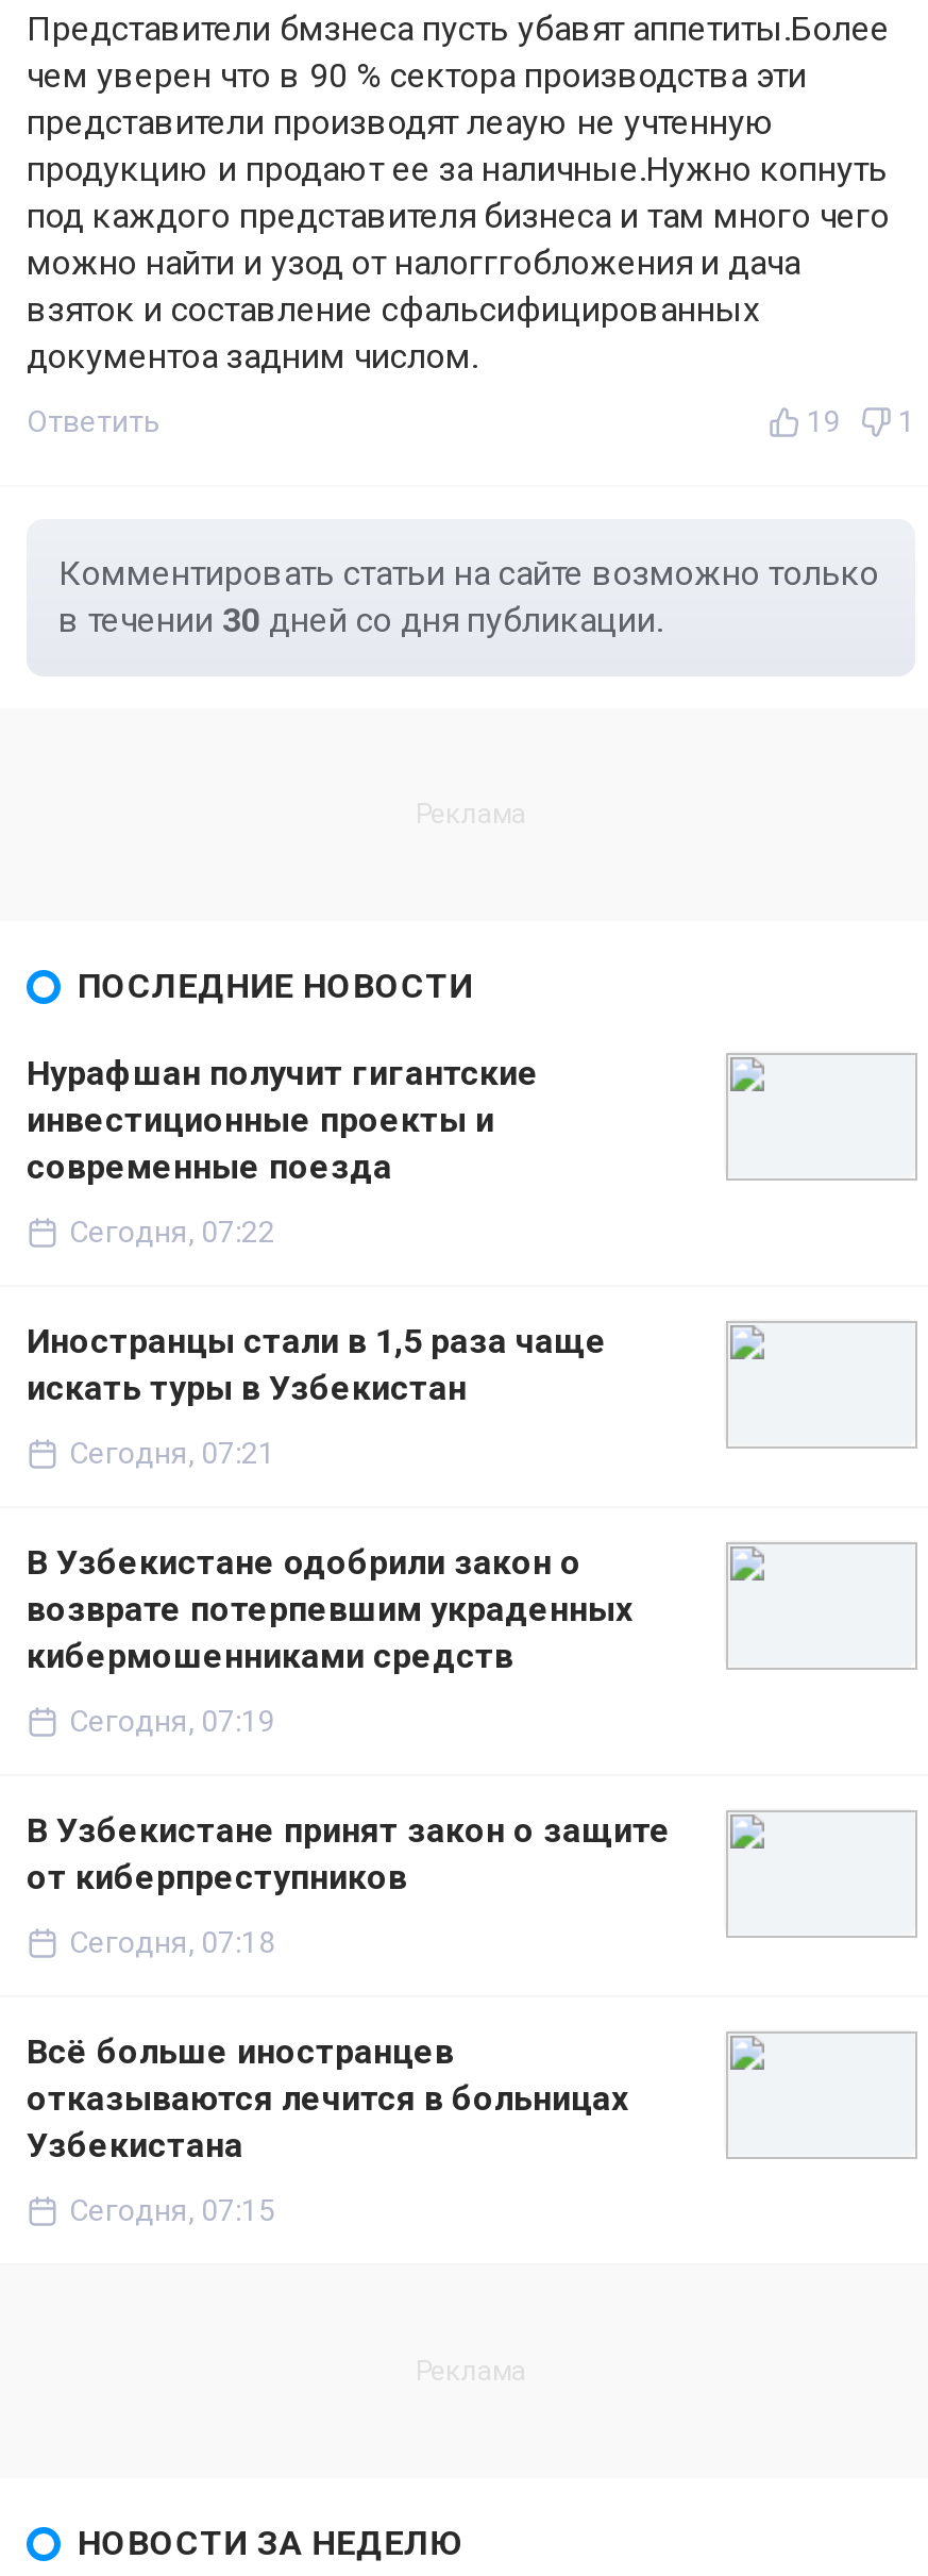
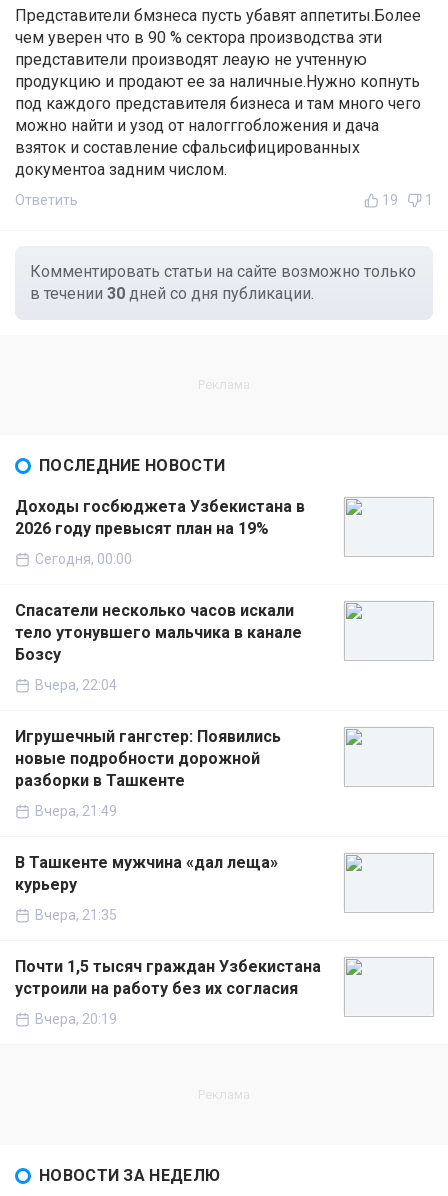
[27,1054,539,1188] Нурафшан получит гигантские | инвестиционные проекты и | современные поезда -> [15,497,305,538] Доходы госбюджета Узбекистана в | 2026 году превысят план на 19%
[69,1216,275,1250] Сегодня, 07:22 -> [35,551,132,567] Сегодня, 00:00
[27,1322,607,1409] Иностранцы стали в 1,5 раза чаще | искать туры в Узбекистан -> [15,601,302,664] Спасатели несколько часов искали | тело утонувшего мальчика в канале | Бозсу
[69,1437,275,1471] Сегодня, 07:21 -> [35,677,117,693] Вчера, 22:04
[27,1543,632,1677] В Узбекистане одобрили закон о | возврате потерпевшим украденных | кибермошенниками средств -> [15,727,281,790] Игрушечный гангстер: Появились | новые подробности дорожной | разборки в Ташкенте
[69,1705,275,1739] Сегодня, 07:19 -> [35,803,117,819] Вчера, 21:49
[27,1811,671,1898] В Узбекистане принят закон о защите | от киберпреступников -> [15,853,278,894] В Ташкенте мужчина «дал леща» | курьеру
[69,1926,275,1960] Сегодня, 07:18 -> [35,907,117,923] Вчера, 21:35
[27,2033,628,2167] Всё больше иностранцев | отказываются лечится в больницах | Узбекистана -> [15,957,321,998] Почти 1,5 тысяч граждан Узбекистана | устроили на работу без их согласия
[69,2194,275,2228] Сегодня, 07:15 -> [35,1011,117,1027] Вчера, 20:19

